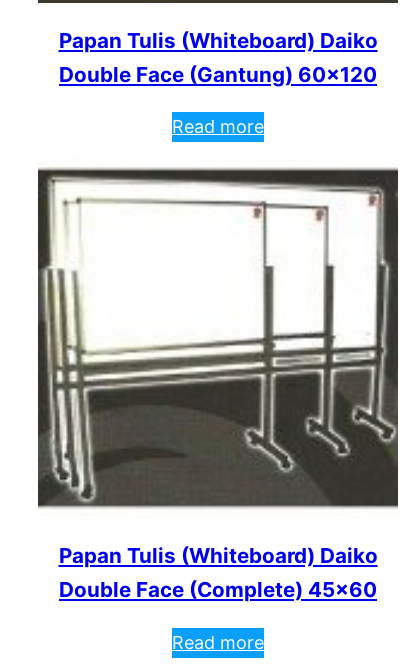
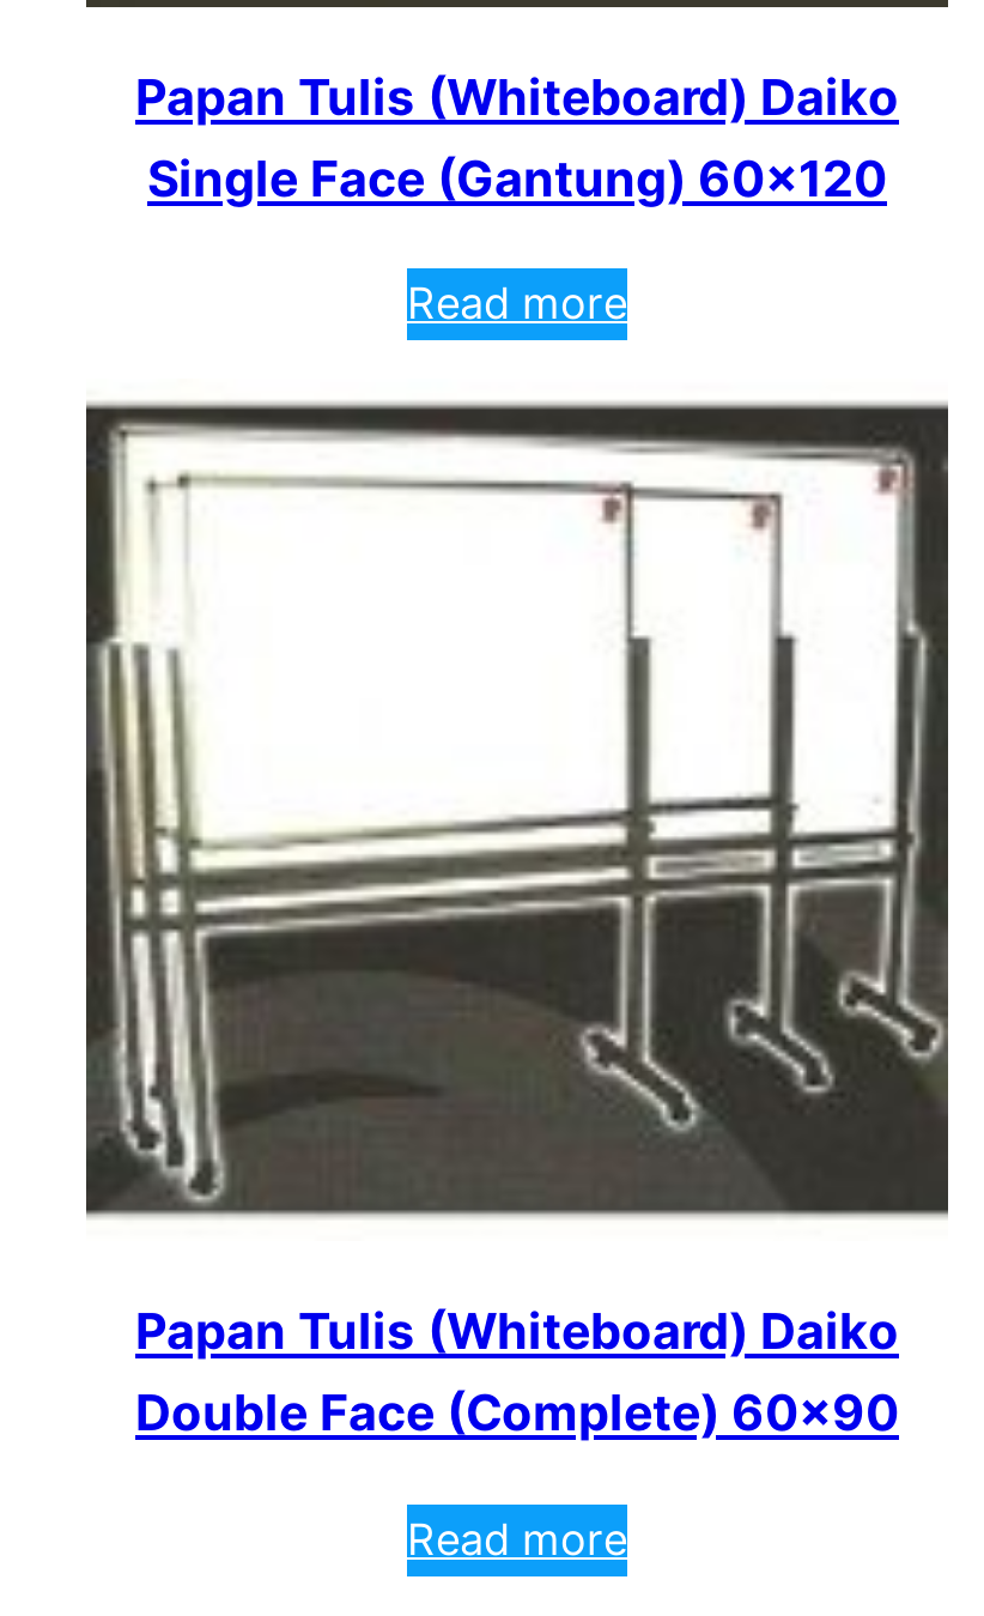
[59,62,377,87] Double Face (Gantung) 60×120 -> [147,148,887,208] Single Face (Gantung) 60×120
[59,577,377,602] Double Face (Complete) 45×60 -> [135,1382,899,1442] Double Face (Complete) 60×90

